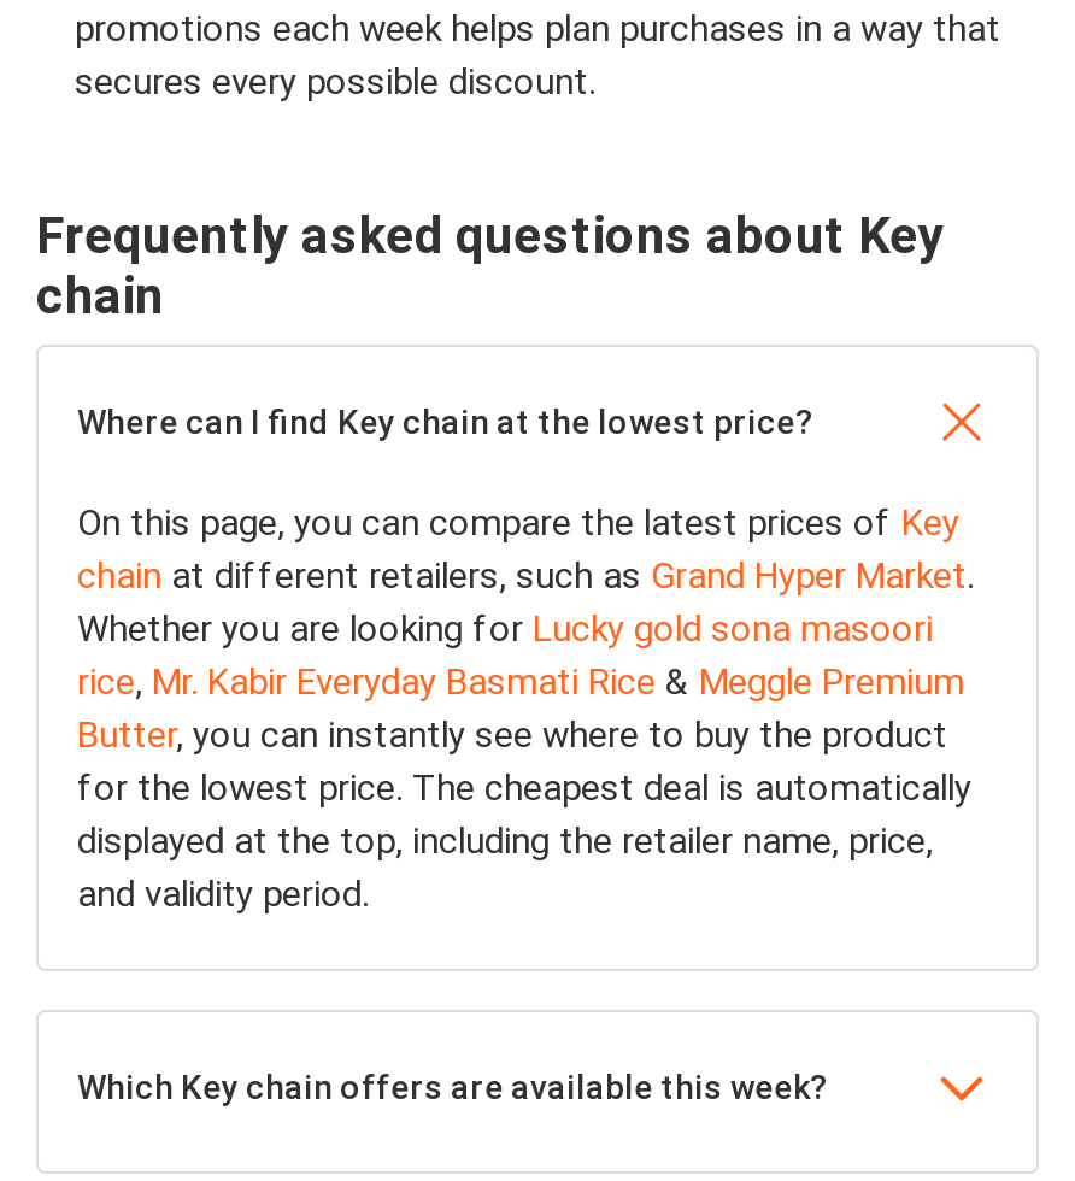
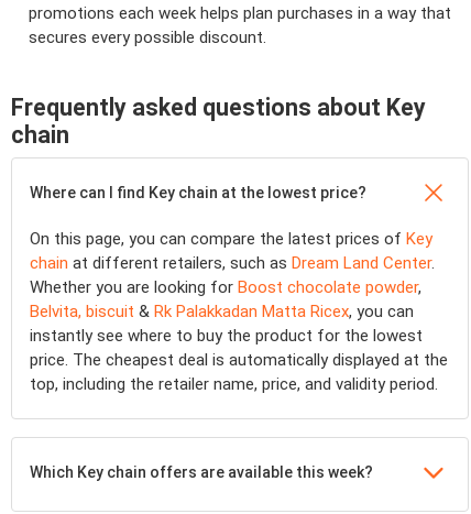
[77,553,974,915] chain at different retailers, such as Grand Hyper Market. | Whether you are looking for Lucky gold sona masoori | rice, Mr. Kabir Everyday Basmati Rice & Meggle Premium | Butter, you can instantly see where to buy the product | for the lowest price. The cheapest deal is automatically | displayed at the top, including the retailer name, price, | and validity period. -> [30,253,448,393] chain at different retailers, such as Dream Land Center. | Whether you are looking for Boost chocolate powder, | Belvita, biscuit & Rk Palakkadan Matta Ricex, you can | instantly see where to buy the product for the lowest | price. The cheapest deal is automatically displayed at the | top, including the retailer name, price, and validity period.

